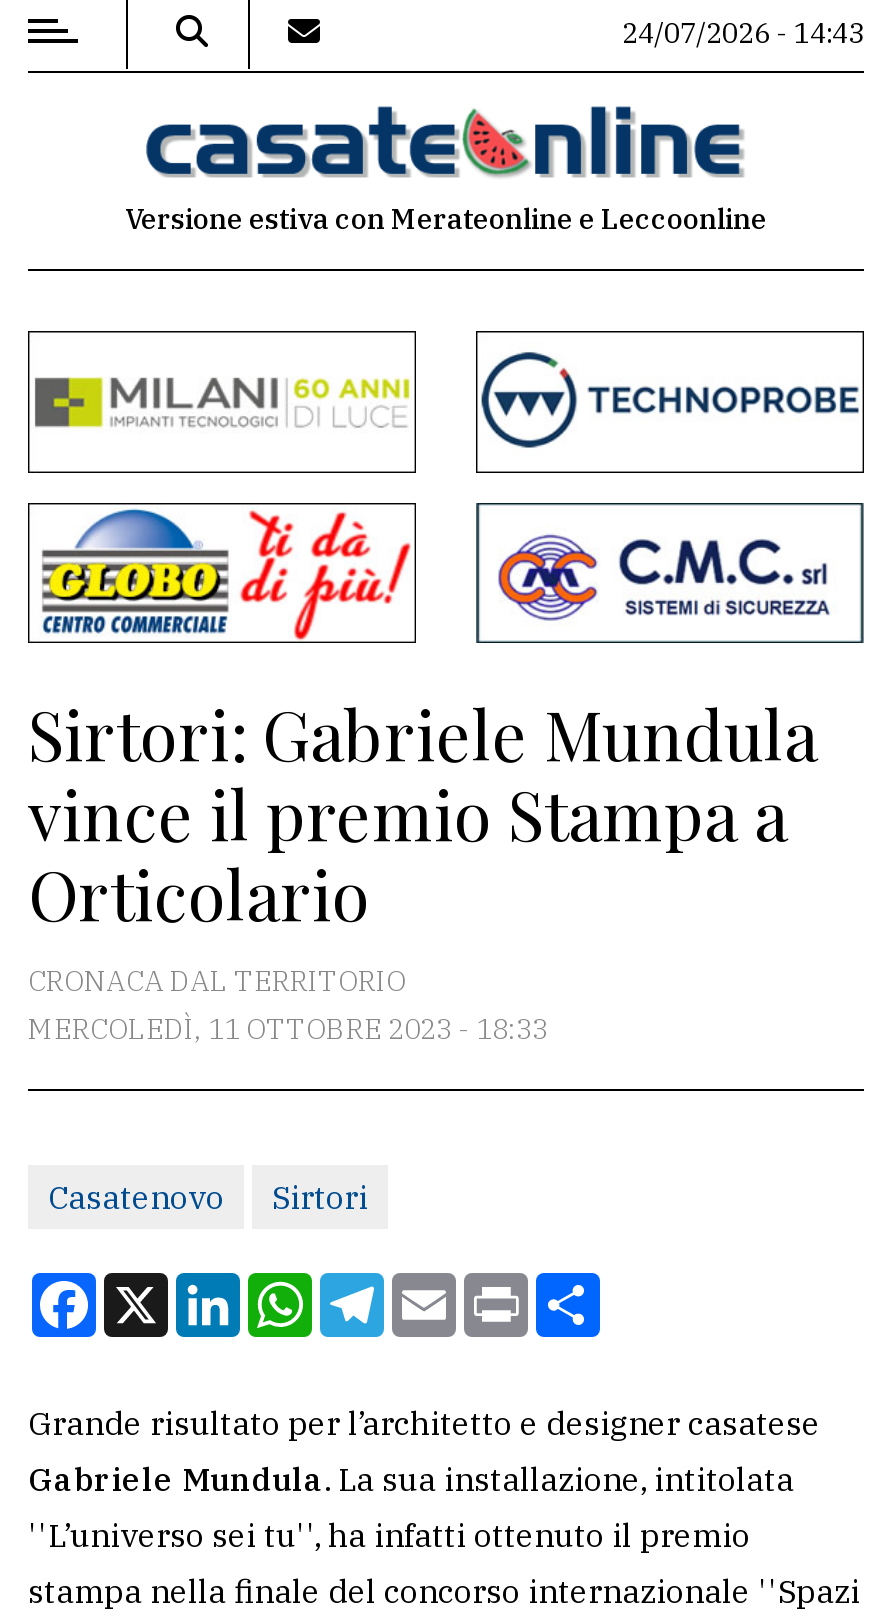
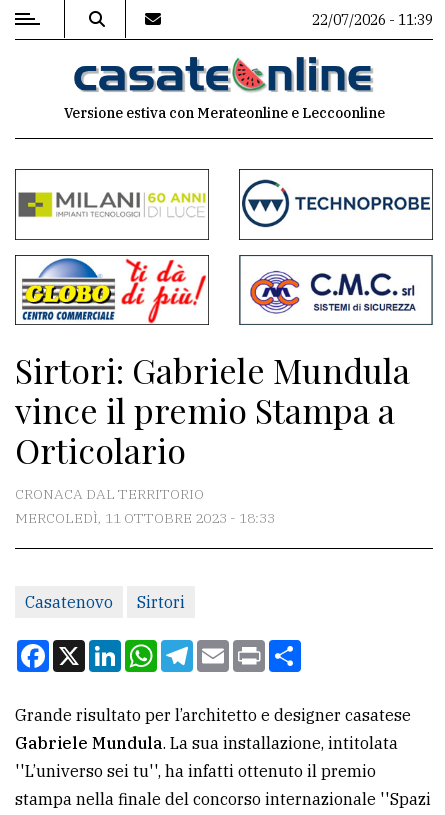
[622,15,864,51] 24/07/2026 - 14:43 -> [312,11,433,29] 22/07/2026 - 11:39

